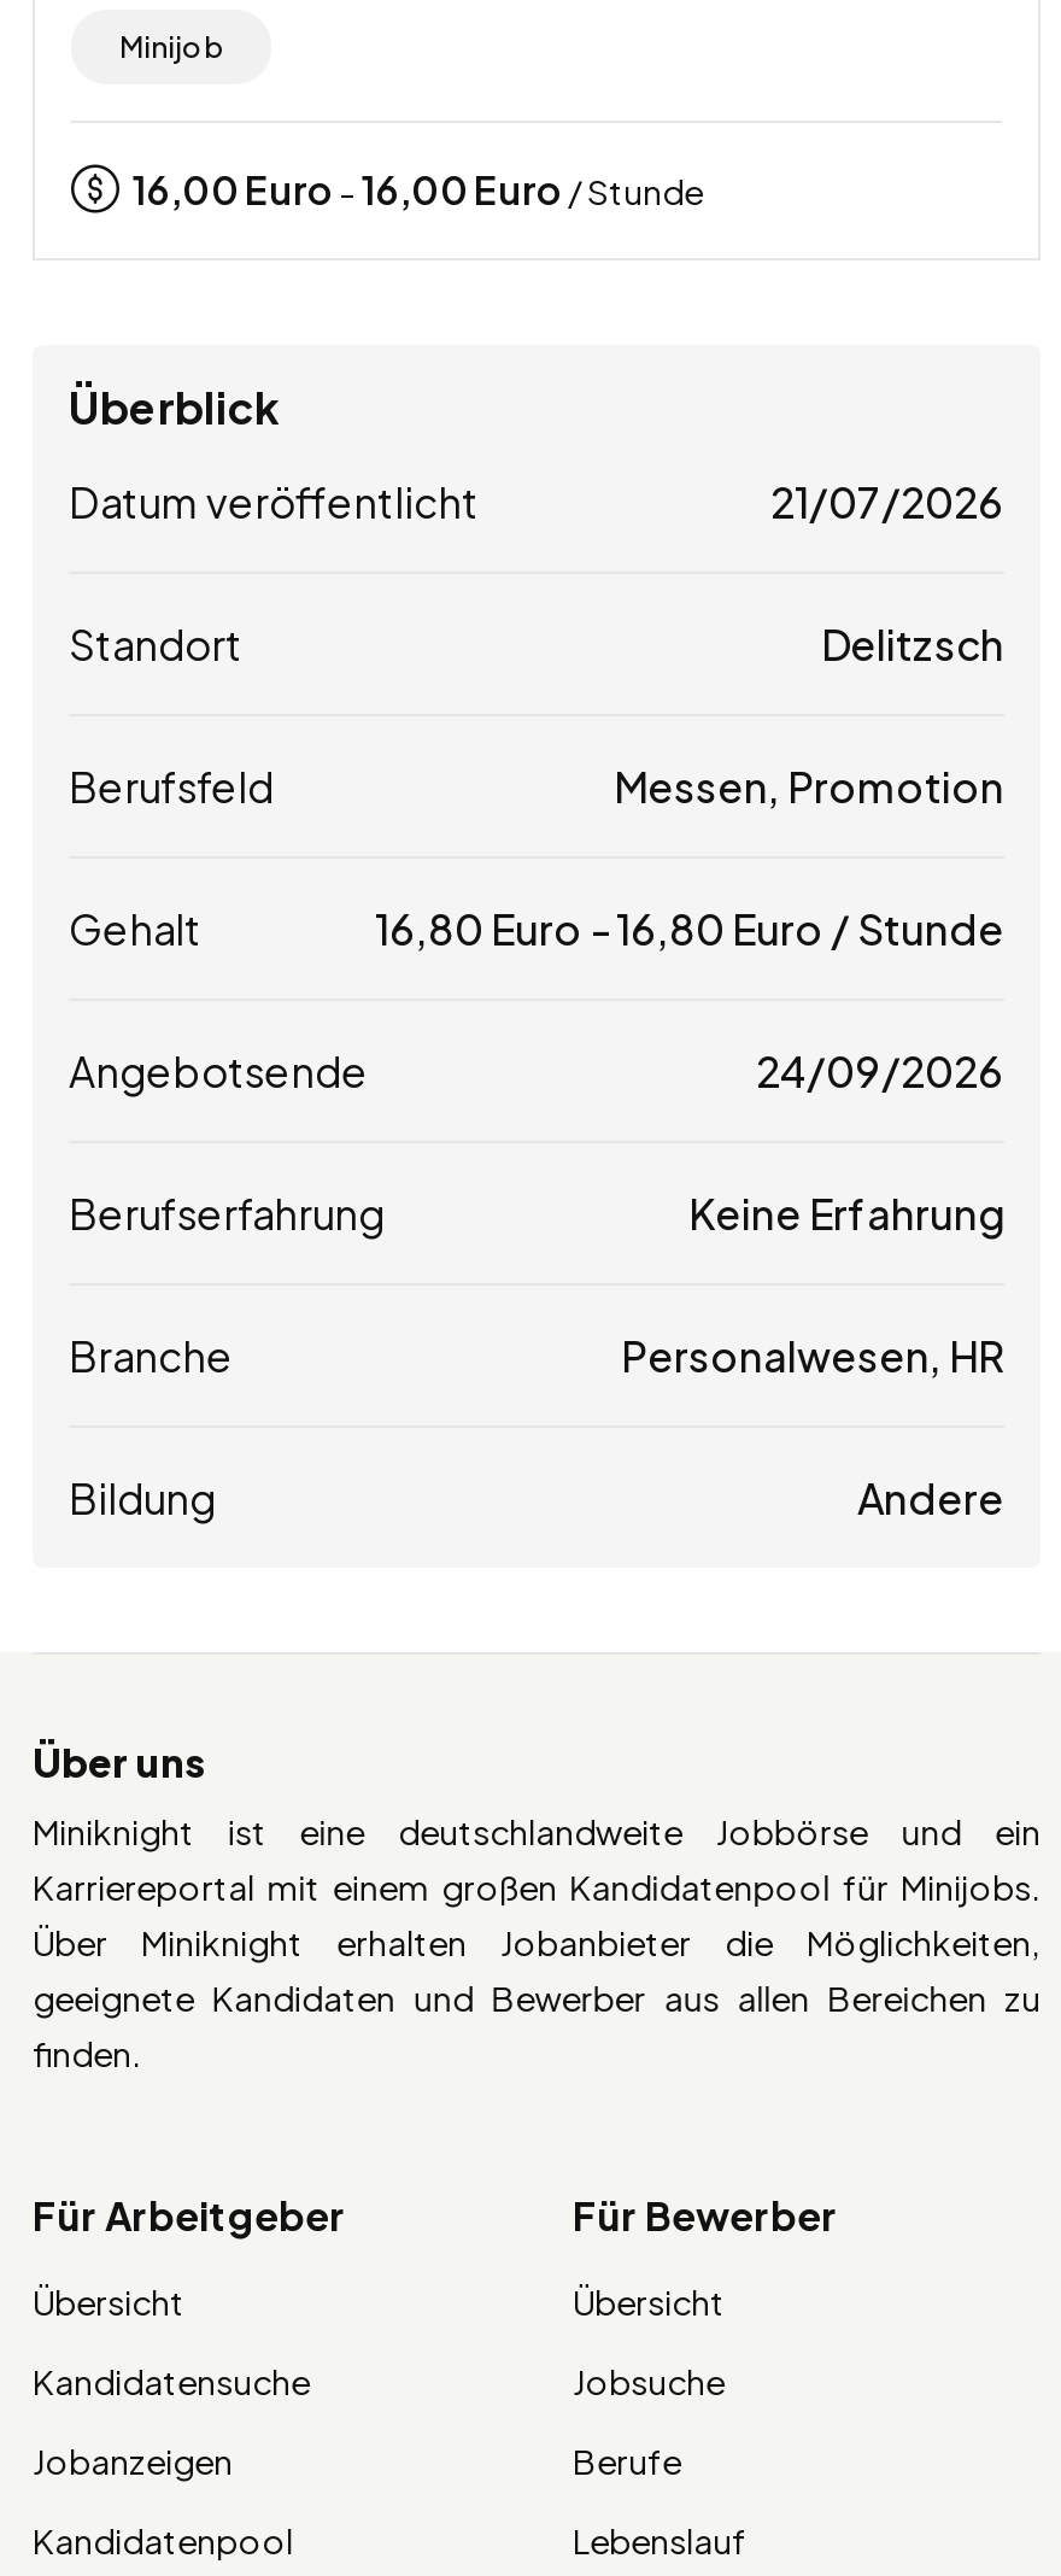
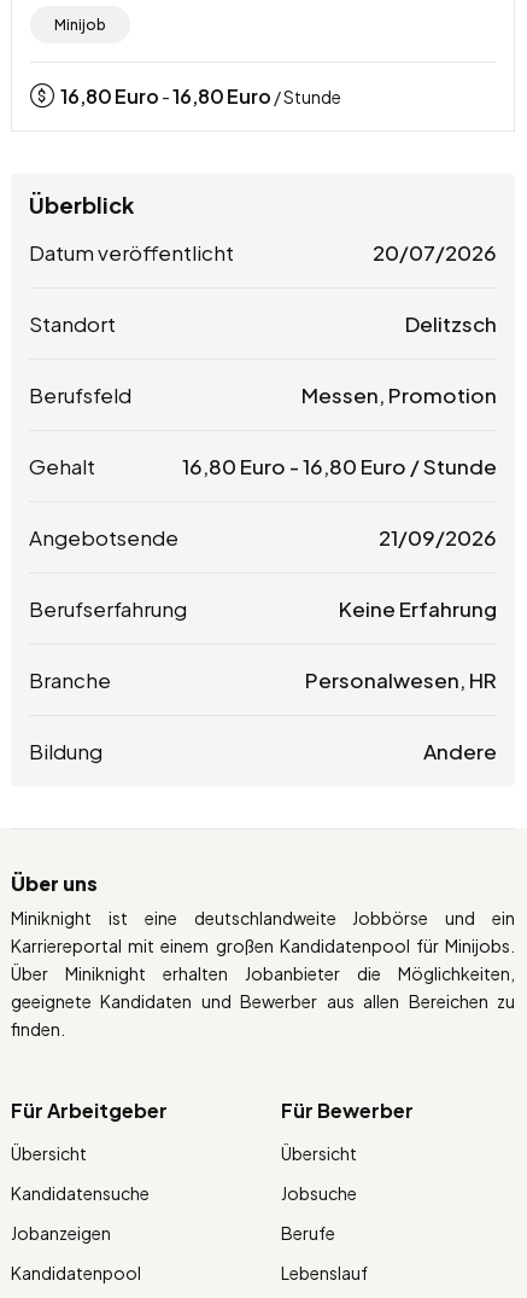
[131,164,703,215] 16,00 Euro -16,00 Euro / Stunde -> [60,83,341,109] 16,80 Euro -16,80 Euro / Stunde
[770,475,1004,528] 21/07/2026 -> [373,239,497,266] 20/07/2026
[756,1044,1004,1097] 24/09/2026 -> [379,524,497,551] 21/09/2026

